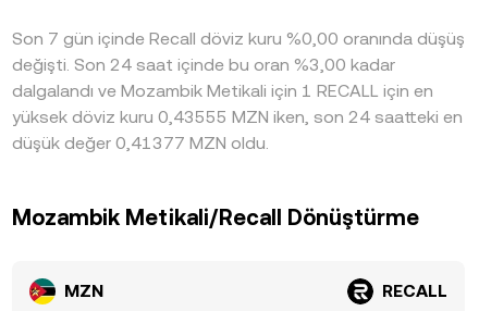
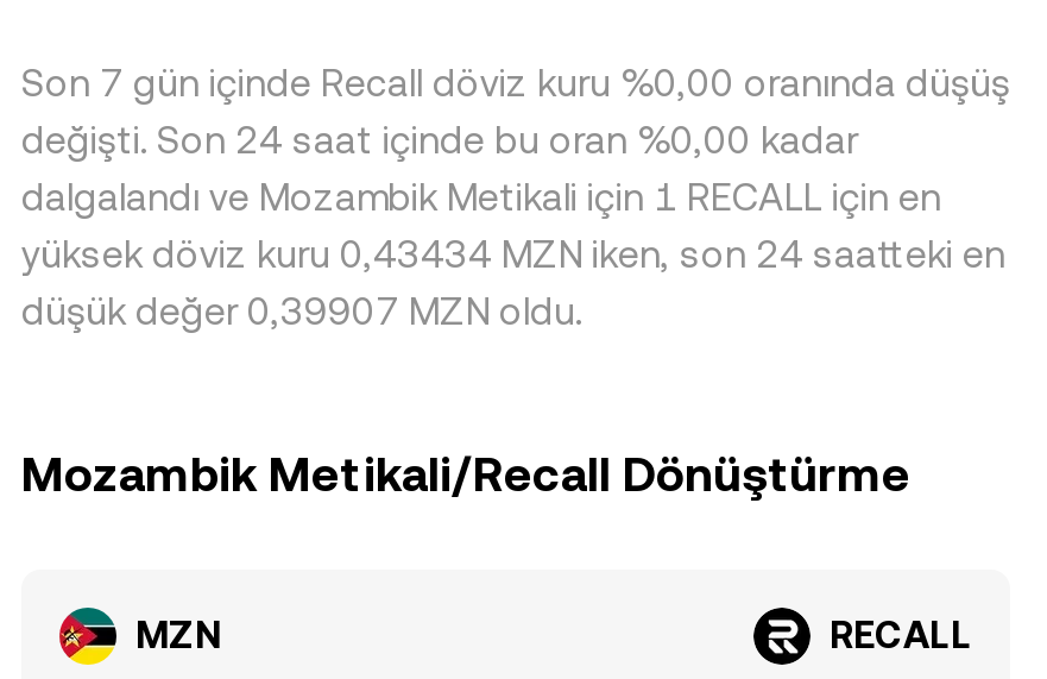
[12,54,395,75] değişti. Son 24 saat içinde bu oran %3,00 kadar -> [21,118,858,163] değişti. Son 24 saat içinde bu oran %0,00 kadar
[12,107,463,127] yüksek döviz kuru 0,43555 MZN iken, son 24 saatteki en -> [21,232,1005,277] yüksek döviz kuru 0,43434 MZN iken, son 24 saatteki en
[12,133,269,153] düşük değer 0,41377 MZN oldu. -> [21,289,582,334] düşük değer 0,39907 MZN oldu.

